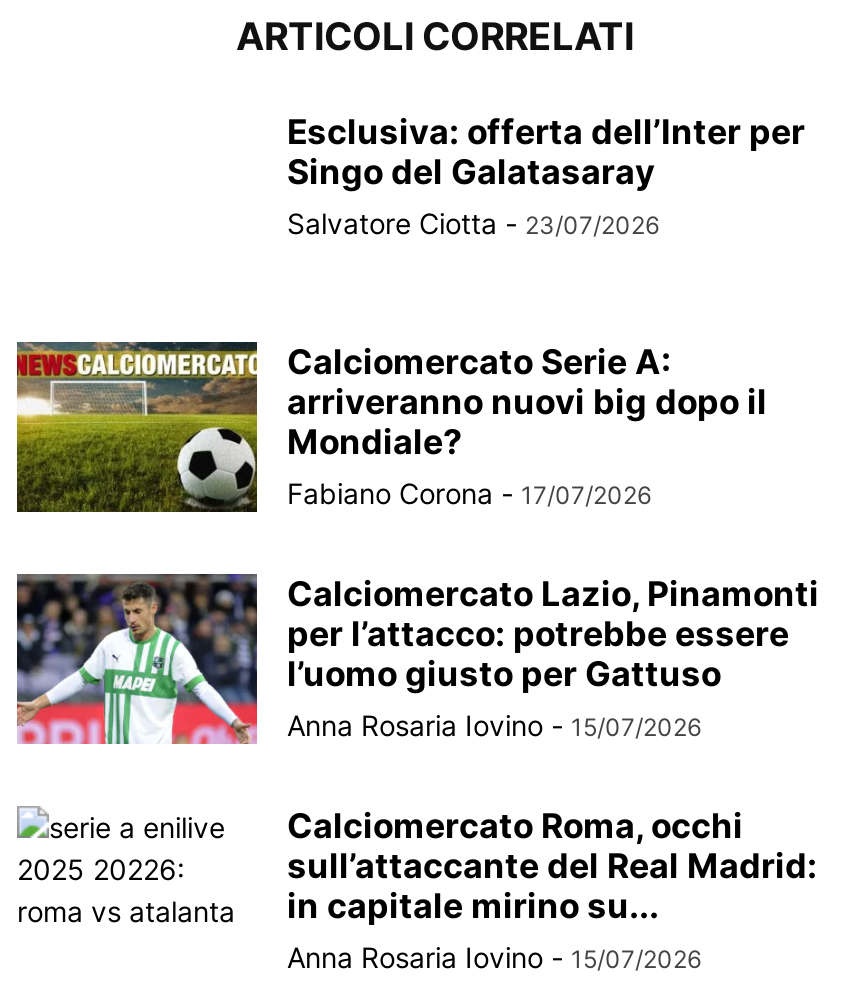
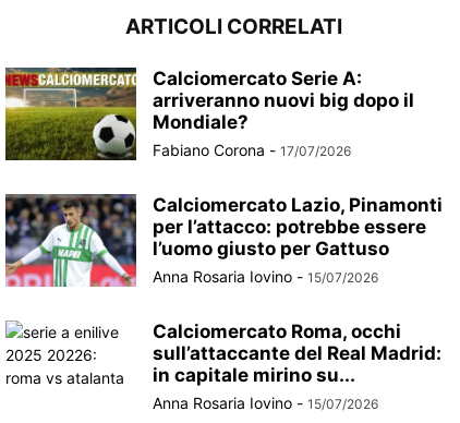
[287,112,805,240] Esclusiva: offerta dell’Inter per | Singo del Galatasaray | Salvatore Ciotta - 23/07/2026 -> none

